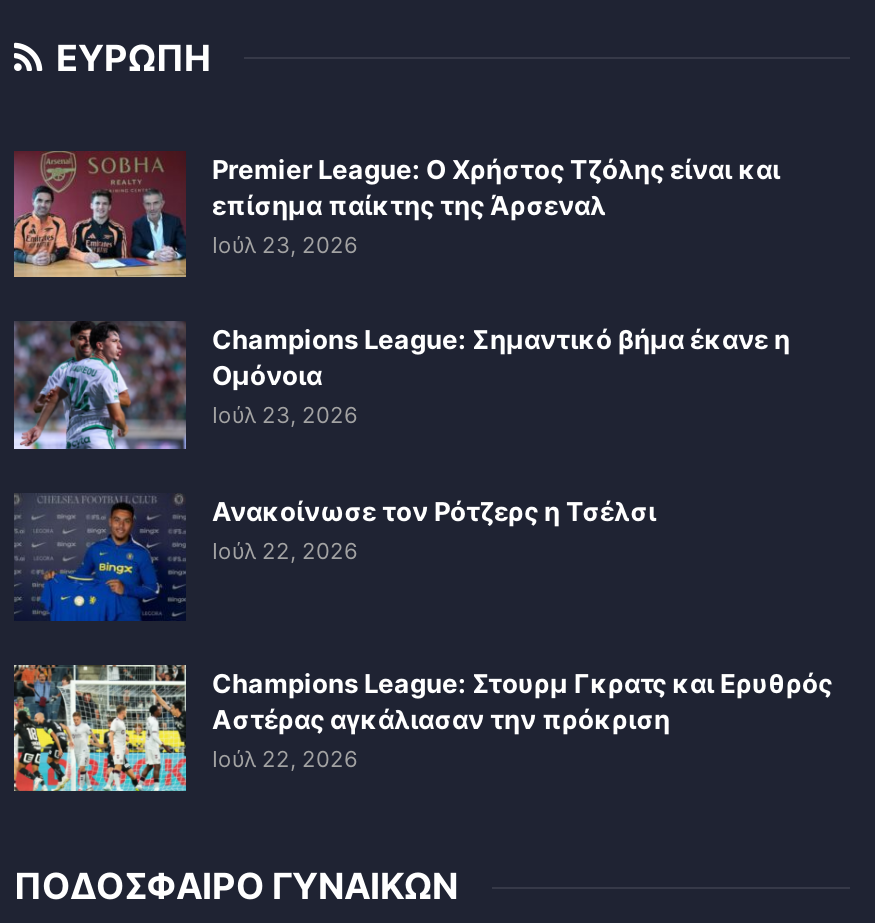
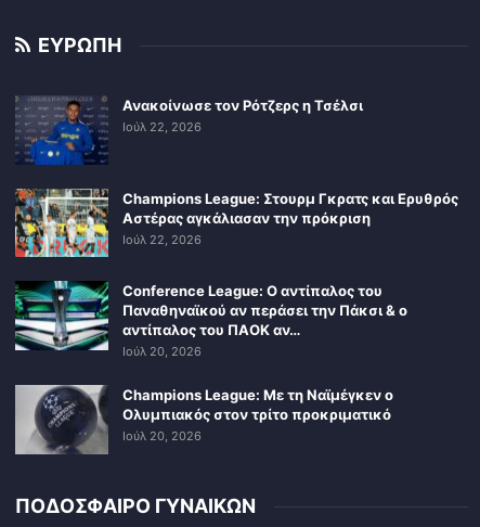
[12,152,790,430] [image] | Premier League: Ο Χρήστος Τζόλης είναι και | επίσημα παίκτης της Άρσεναλ | Ιούλ 23, 2026 | Champions League: Σημαντικό βήμα έκανε η | Ομόνοια | Ιούλ 23, 2026 -> none
[12,322,186,452] [image] -> none
moved [12,494,832,772] -> [14,97,458,247]: [image] | Ανακοίνωσε τον Ρότζερς η Τσέλσι | Ιούλ 22, 2026 | Champions League: Στουρμ Γκρατς και Ερυθρός | Αστέρας αγκάλιασαν την πρόκριση | Ιούλ 22, 2026
none -> [14,280,407,444] [image] | Conference League: Ο αντίπαλος του | Παναθηναϊκού αν περάσει την Πάκσι & ο | αντίπαλος του ΠΑΟΚ αν… | Ιούλ 20, 2026 | Champions League: Με τη Ναϊμέγκεν ο | Ολυμπιακός στον τρίτο προκριματικό | Ιούλ 20, 2026
none -> [14,384,108,455] [image]

